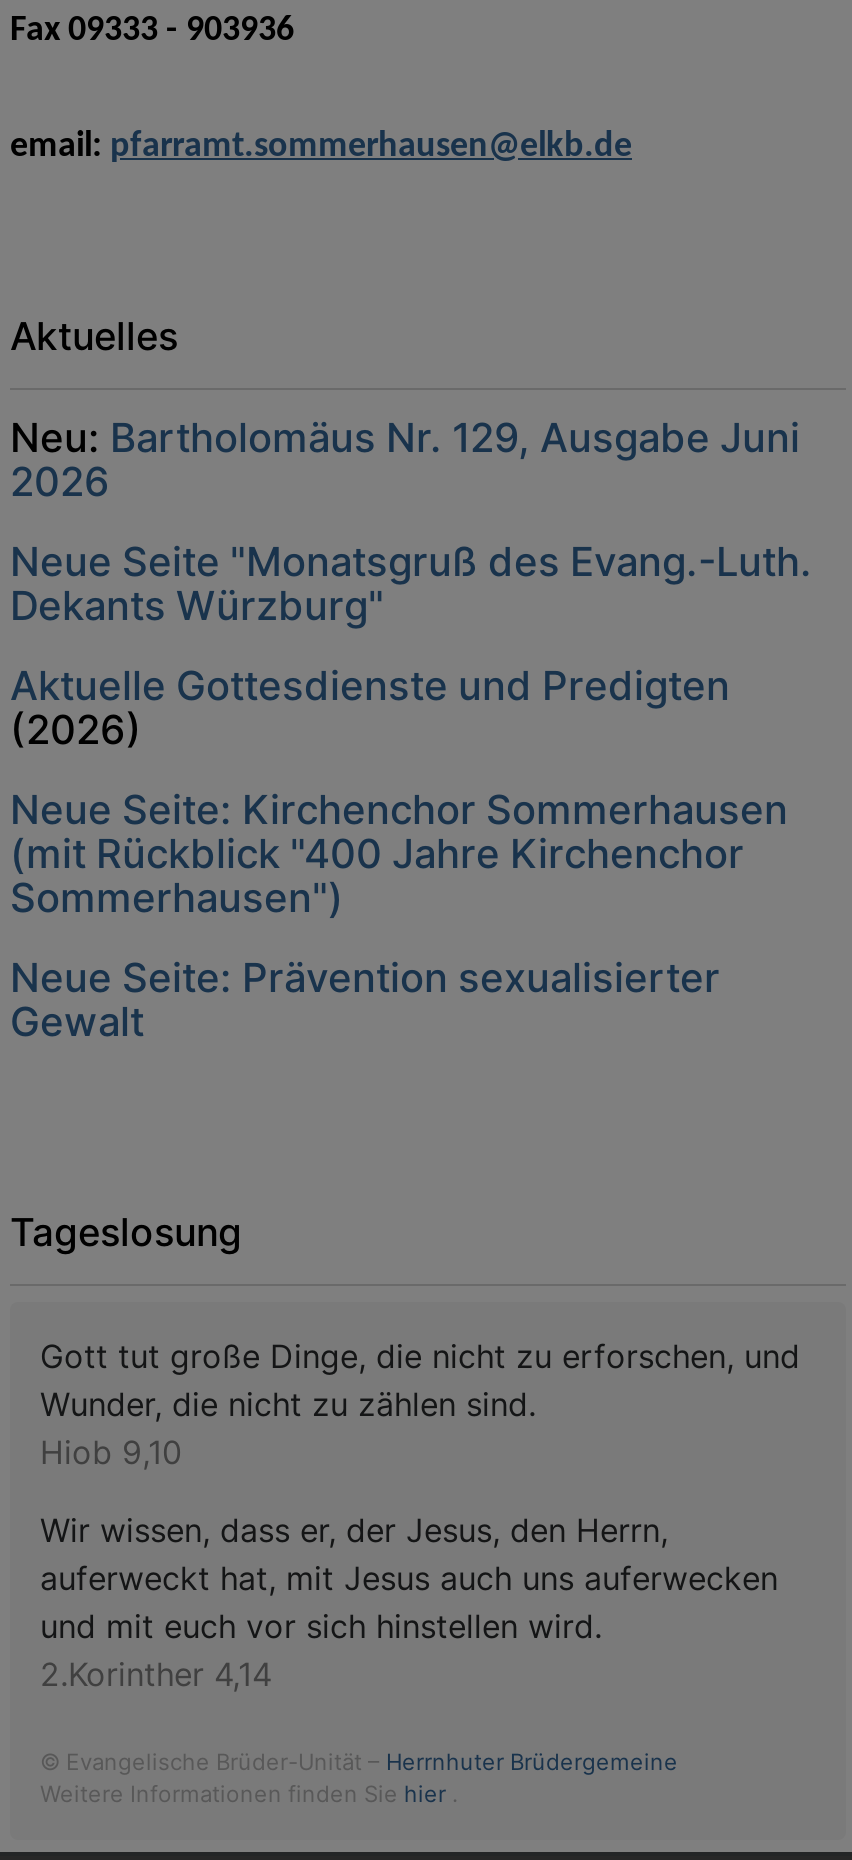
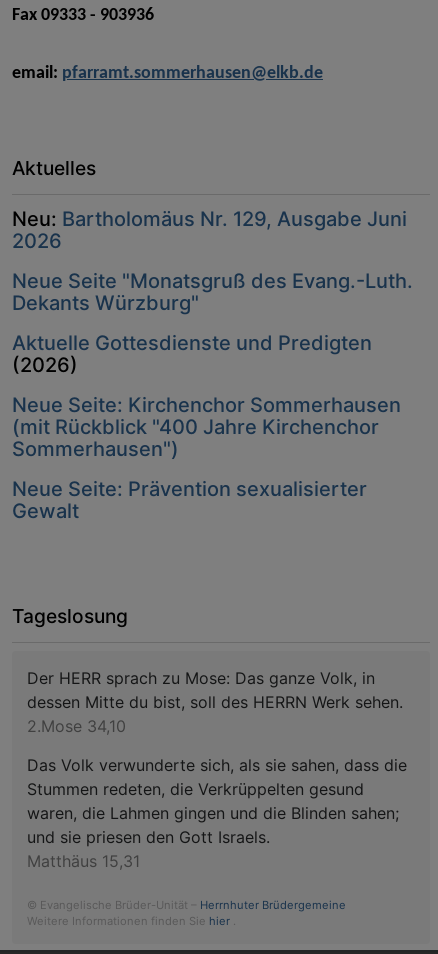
[40,1335,800,1471] Gott tut große Dinge, die nicht zu erforschen, und | Wunder, die nicht zu zählen sind. | Hiob 9,10 -> [27,668,403,736] Der HERR sprach zu Mose: Das ganze Volk, in | dessen Mitte du bist, soll des HERRN Werk sehen. | 2.Mose 34,10
[40,1509,778,1693] Wir wissen, dass er, der Jesus, den Herrn, | auferweckt hat, mit Jesus auch uns auferwecken | und mit euch vor sich hinstellen wird. | 2.Korinther 4,14 -> [27,755,407,871] Das Volk verwunderte sich, als sie sahen, dass die | Stummen redeten, die Verkrüppelten gesund | waren, die Lahmen gingen und die Blinden sahen; | und sie priesen den Gott Israels. | Matthäus 15,31

